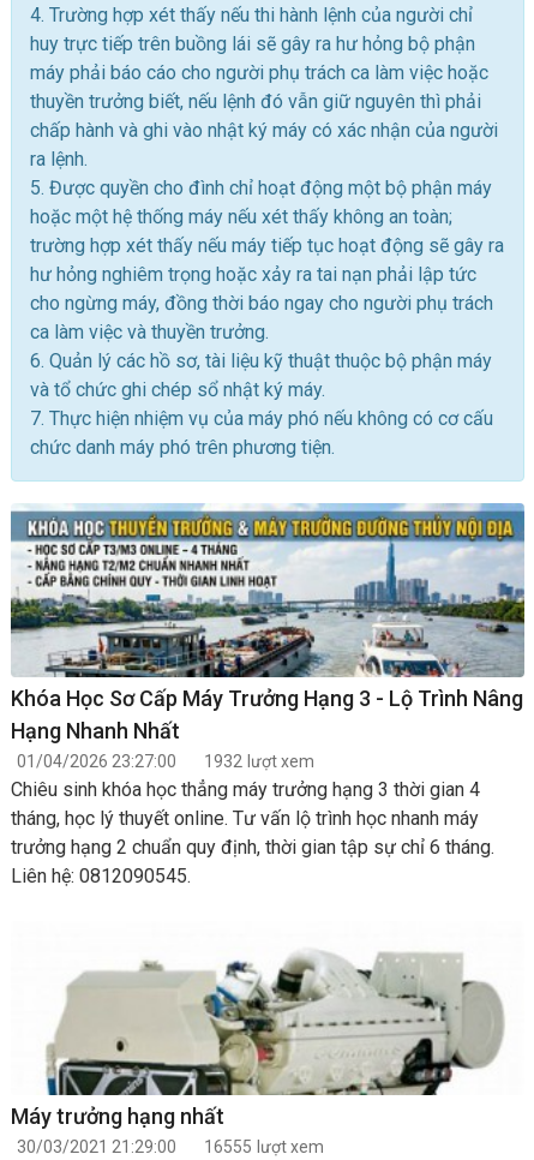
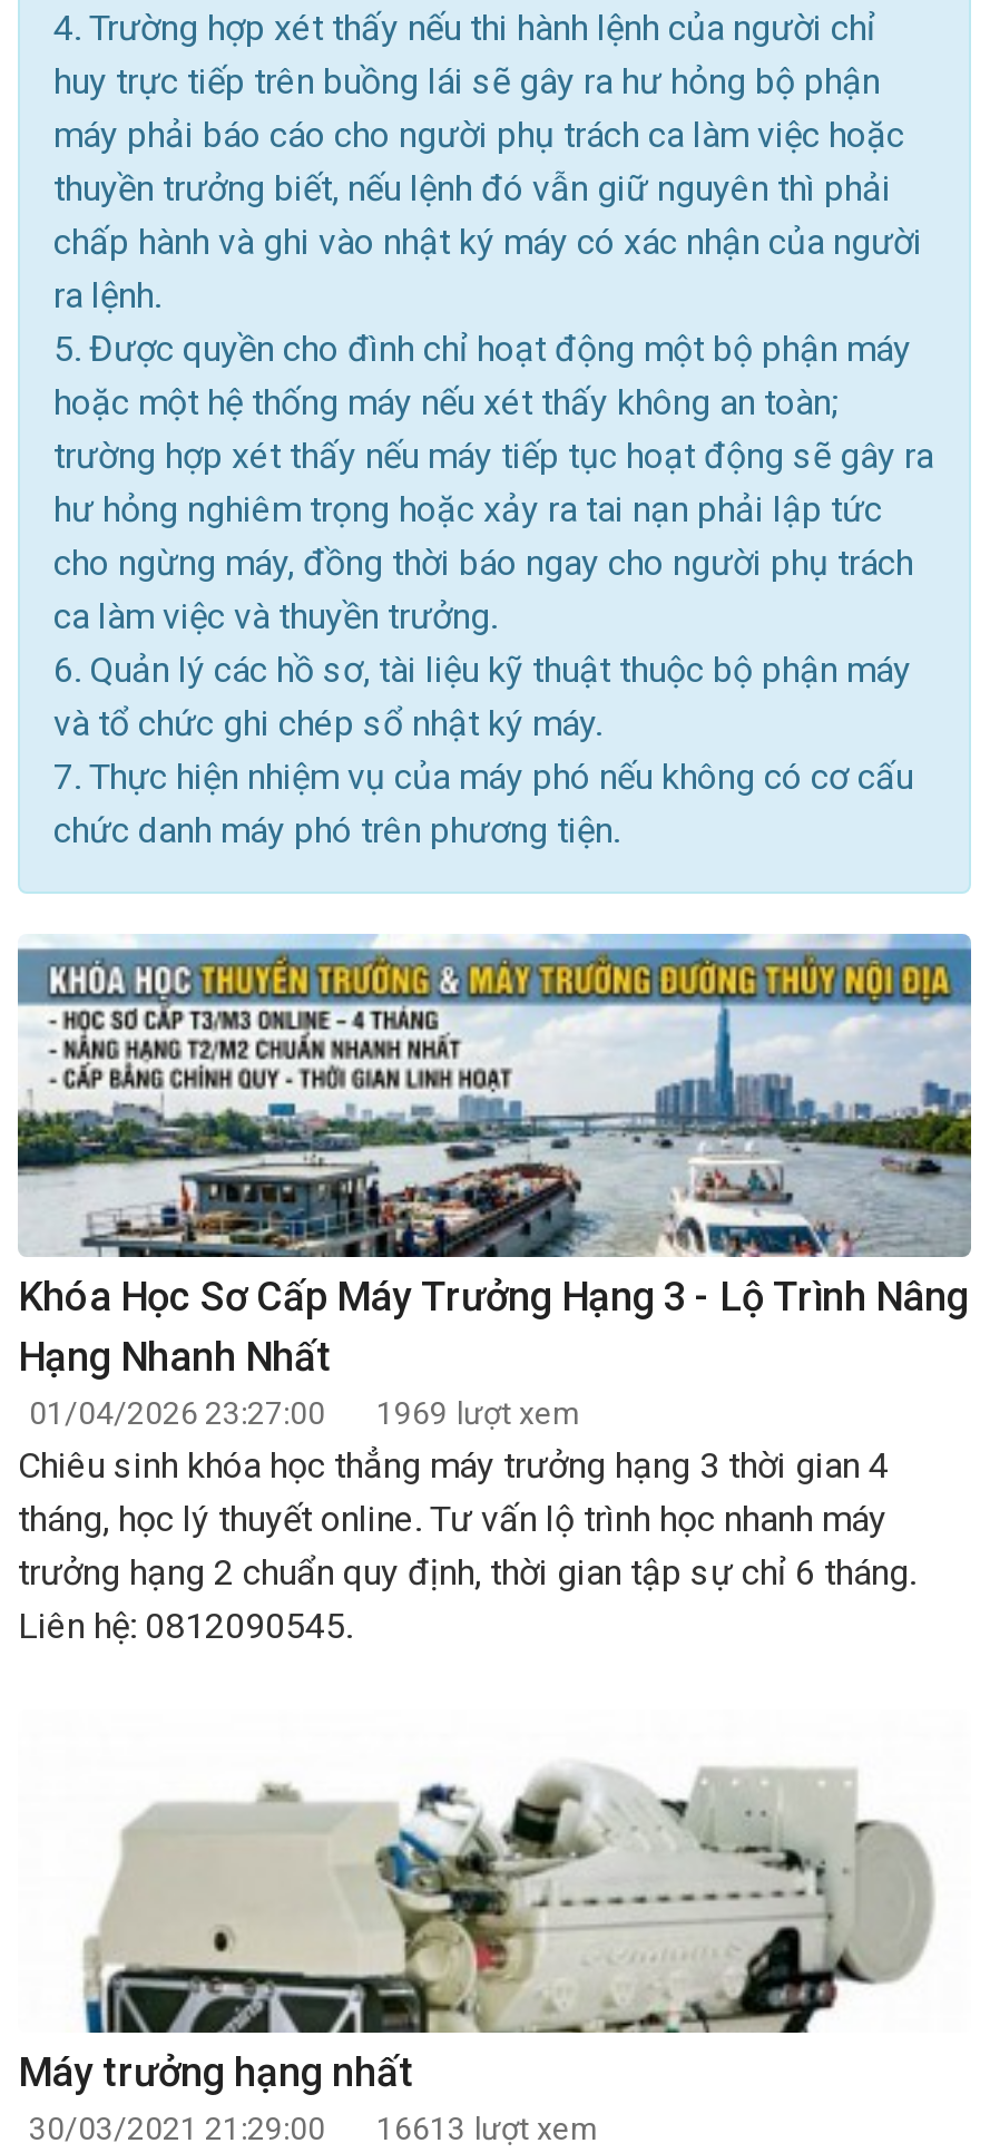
[17,752,314,771] 01/04/2026 23:27:00 1932 lượt xem -> [29,1395,581,1431] 01/04/2026 23:27:00 1969 lượt xem
[17,1137,324,1156] 30/03/2021 21:29:00 16555 lượt xem -> [29,2111,599,2146] 30/03/2021 21:29:00 16613 lượt xem

